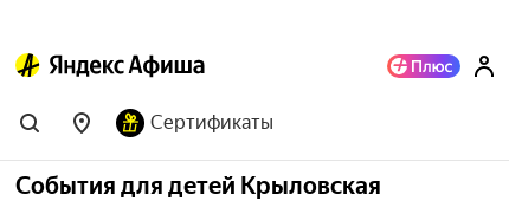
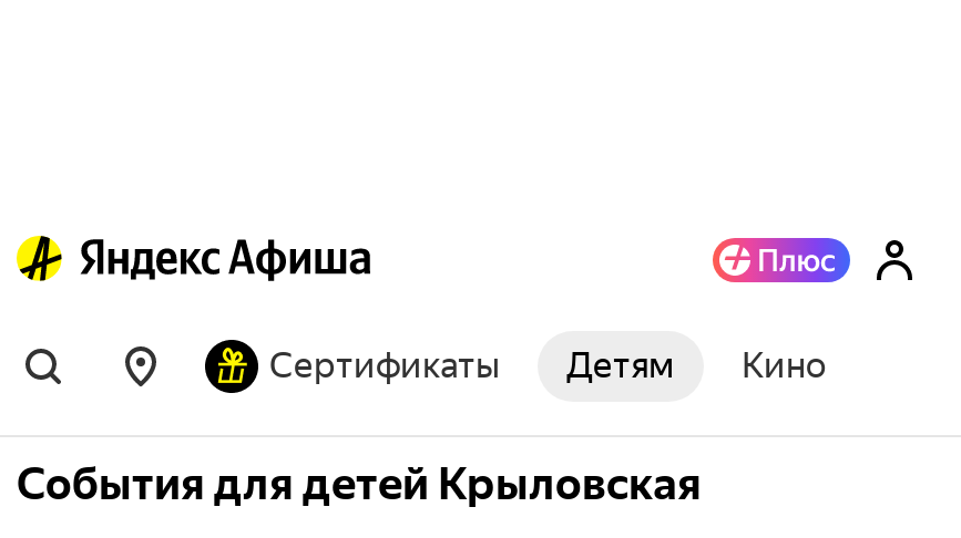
none -> [566,344,826,386] Детям | Кино

